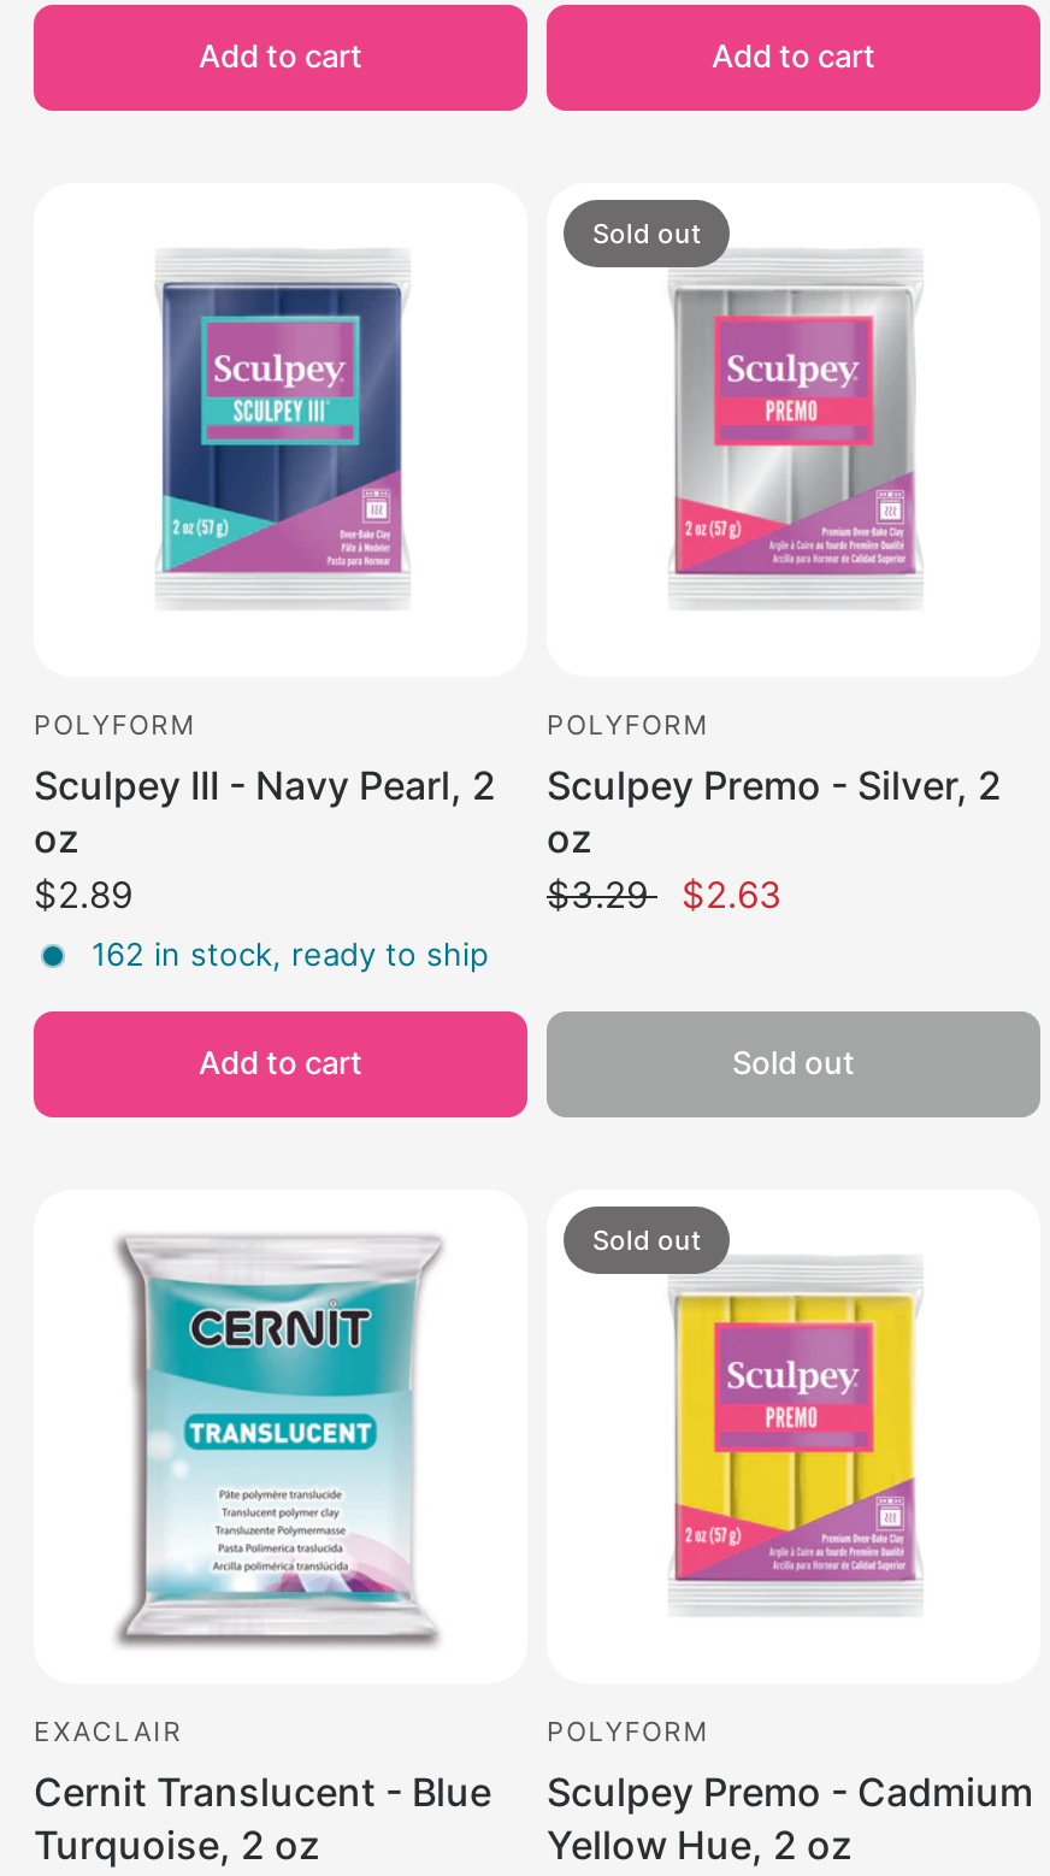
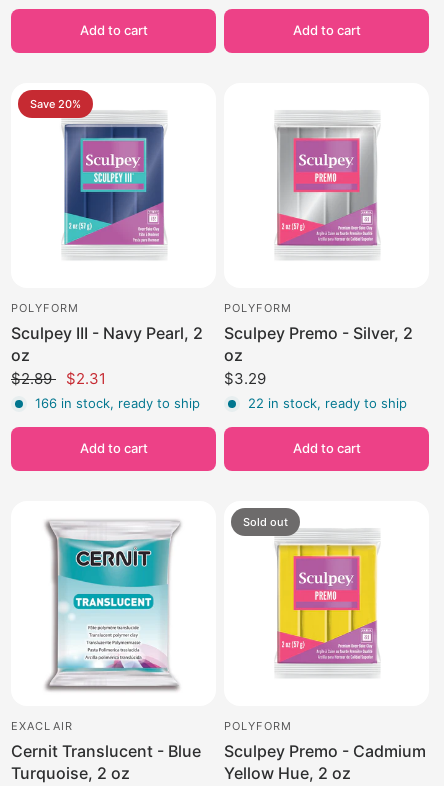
none -> [30,97,81,111] Save 20%
[592,217,701,250] Sold out -> none
[34,872,489,974] $2.89 | 162 in stock, ready to ship -> [11,369,200,411] $2.89 $2.31 | 166 in stock, ready to ship
[547,872,783,918] $3.29 $2.63 -> [224,369,407,411] $3.29 | 22 in stock, ready to ship
[732,1044,855,1082] Sold out -> [292,440,360,456] Add to cart

